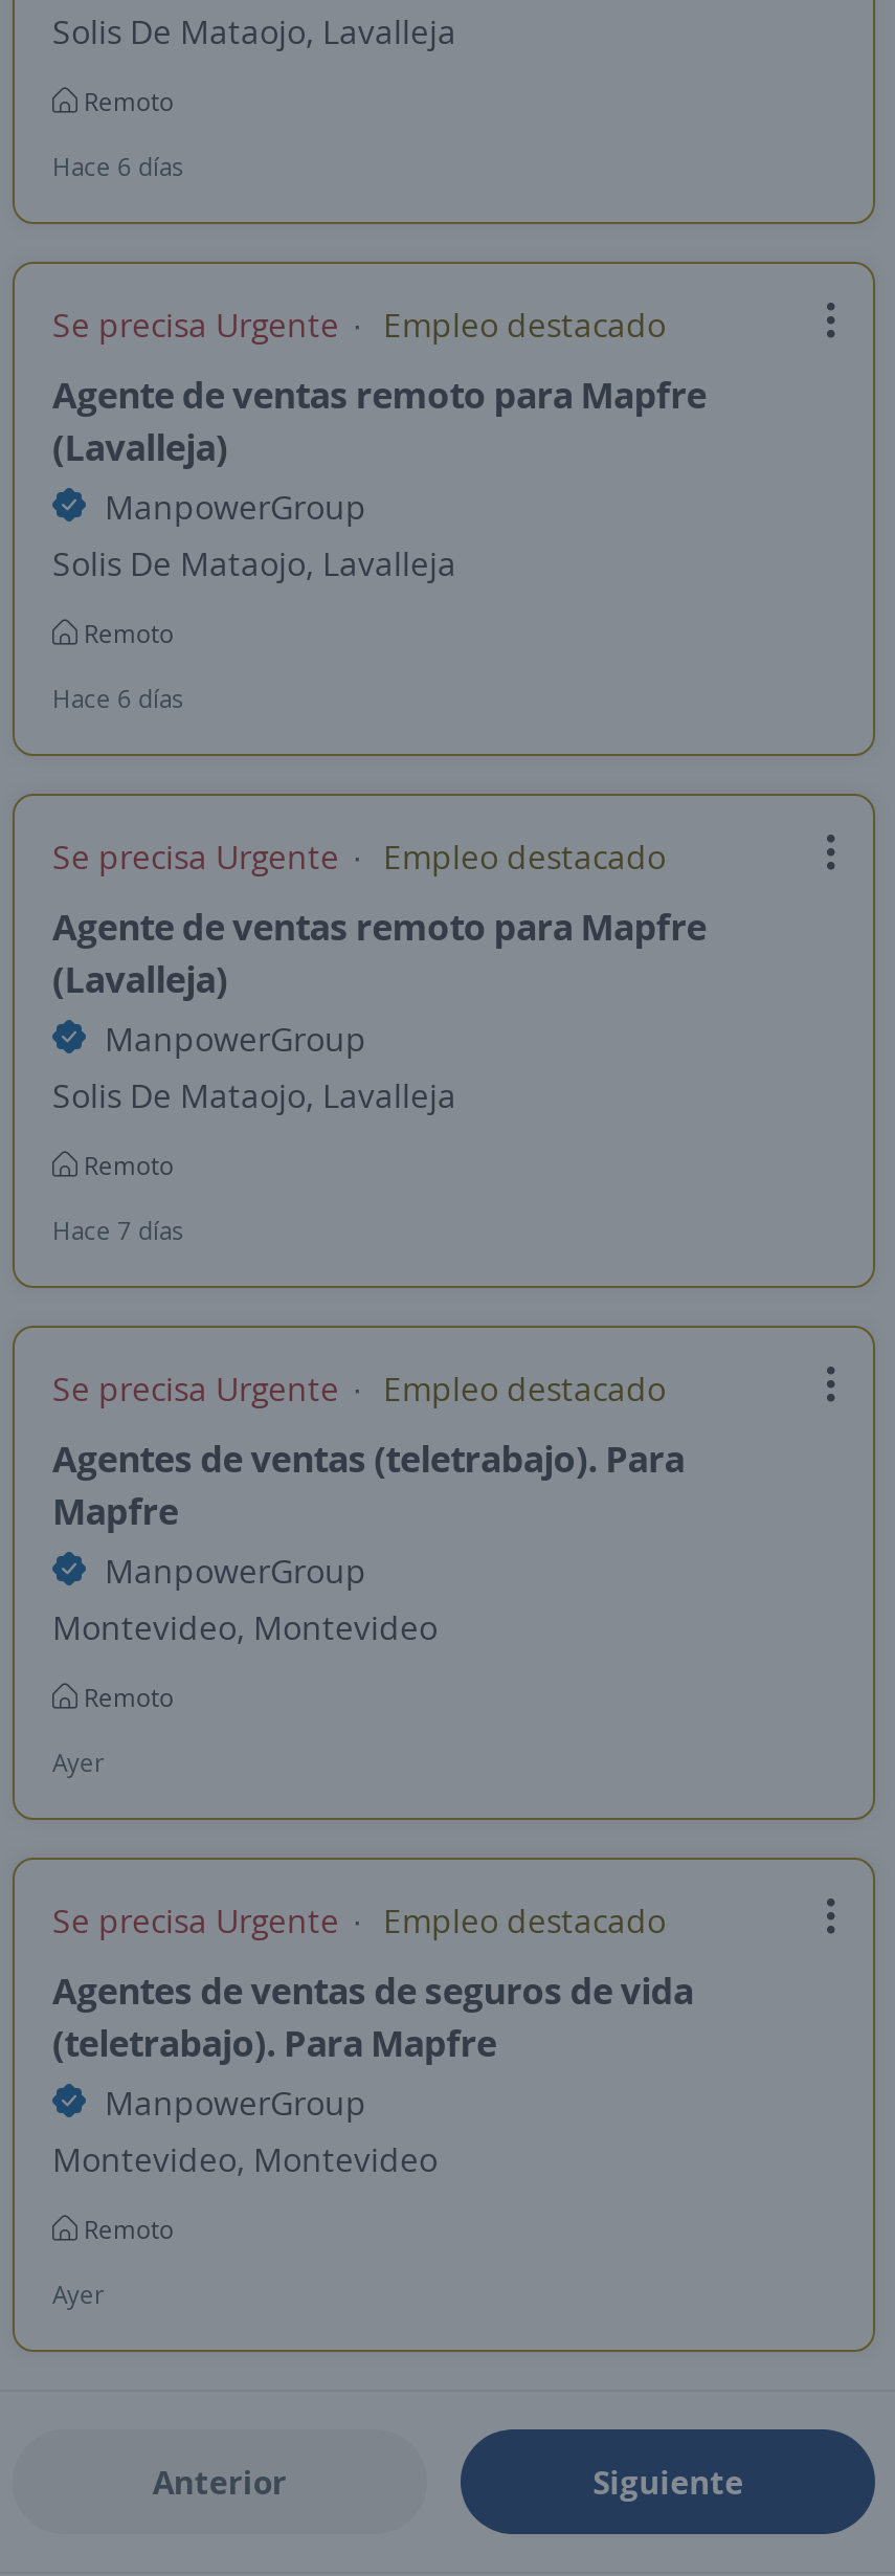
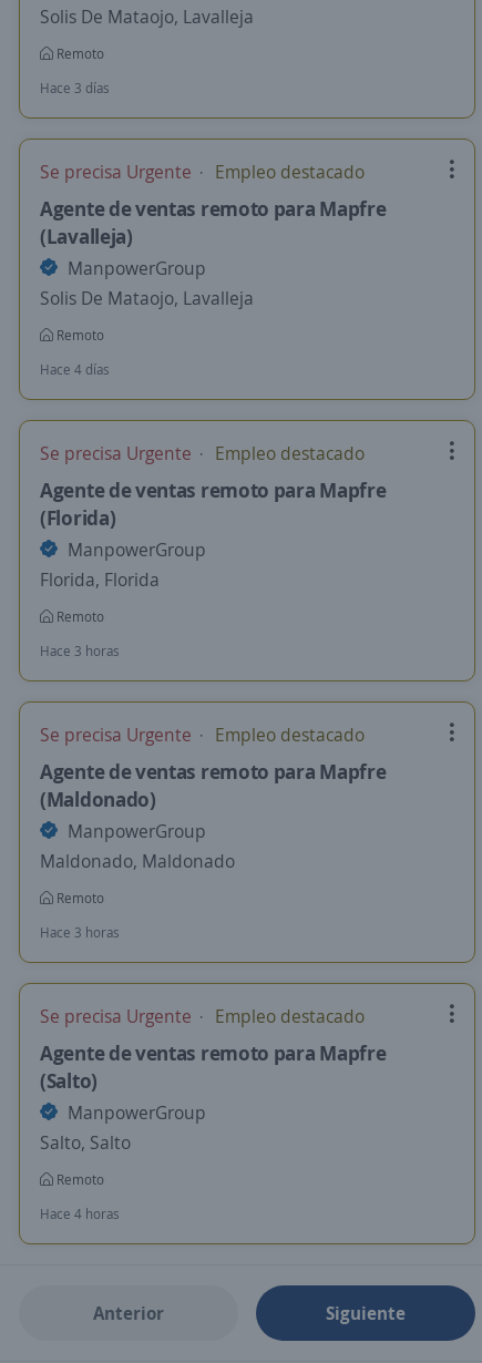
[52,149,184,184] Hace 6 días -> [40,79,110,98] Hace 3 días
[52,681,184,716] Hace 6 días -> [40,360,110,379] Hace 4 días
[52,953,228,1003] (Lavalleja) -> [40,504,116,531] (Florida)
[52,1072,456,1118] Solis De Mataojo, Lavalleja -> [40,567,160,592] Florida, Florida
[52,1213,184,1248] Hace 7 días -> [40,642,120,660] Hace 3 horas
[52,1433,684,1535] Agentes de ventas (teletrabajo). Para | Mapfre -> [40,758,386,812] Agente de ventas remoto para Mapfre | (Maldonado)
[52,1604,438,1650] Montevideo, Montevideo -> [40,849,235,873] Maldonado, Maldonado
[52,1745,105,1780] Ayer -> [40,923,120,942] Hace 3 horas
[52,1964,693,2067] Agentes de ventas de seguros de vida | (teletrabajo). Para Mapfre -> [40,1039,386,1094] Agente de ventas remoto para Mapfre | (Salto)
[52,2136,438,2182] Montevideo, Montevideo -> [40,1130,131,1155] Salto, Salto
[52,2277,105,2312] Ayer -> [40,1205,120,1223] Hace 4 horas

